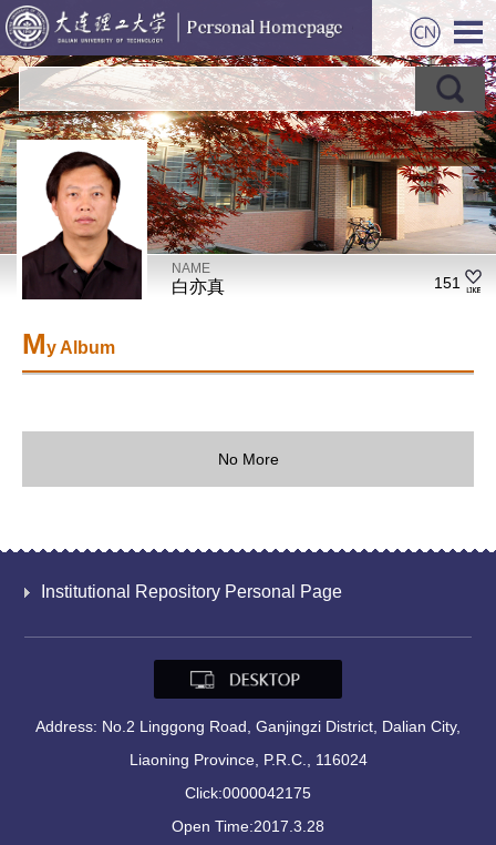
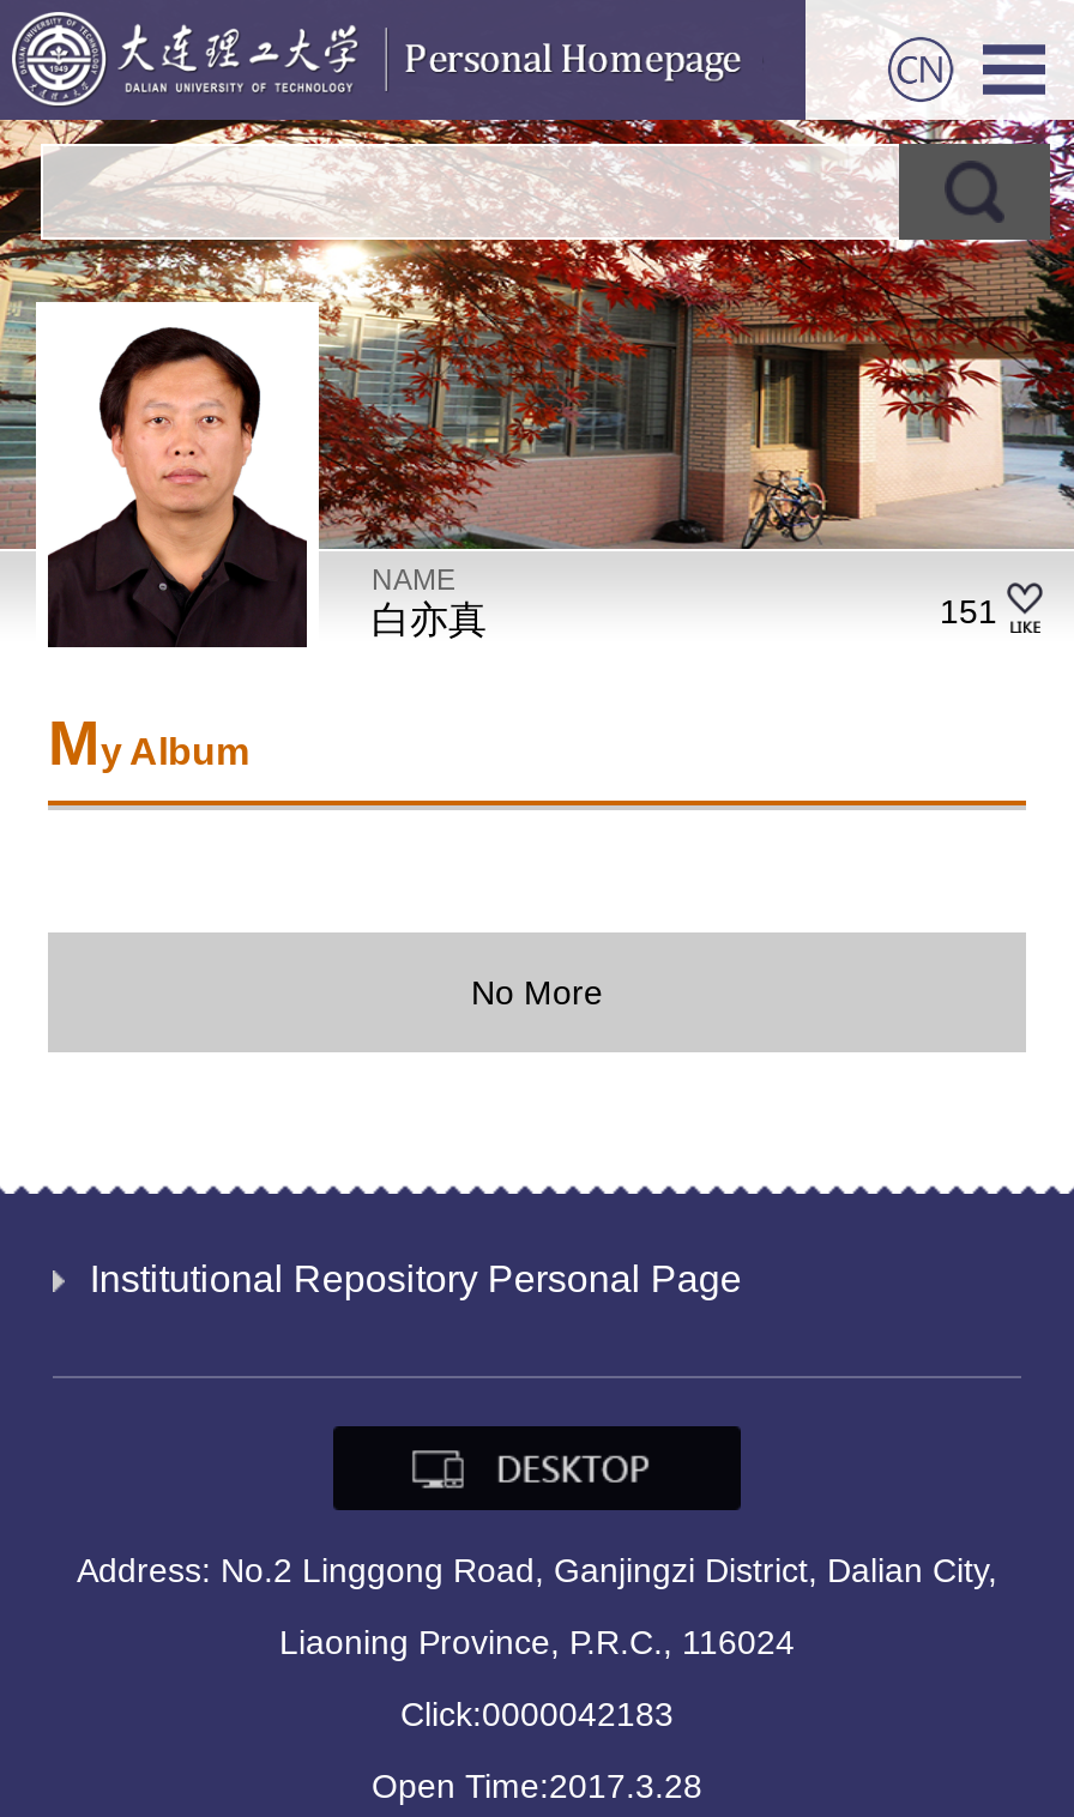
[185,784,311,802] Click:0000042175 -> [400,1696,674,1734] Click:0000042183

